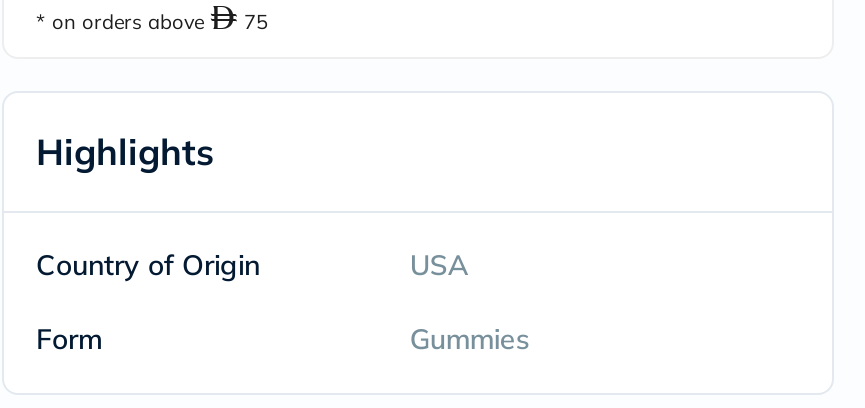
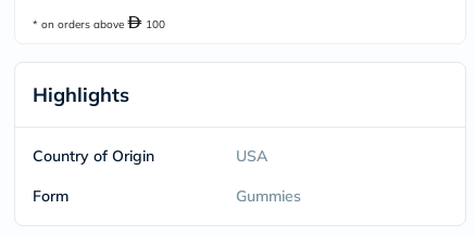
[36,9,268,35] * on orders above 75 -> [33,17,165,31] * on orders above 100

